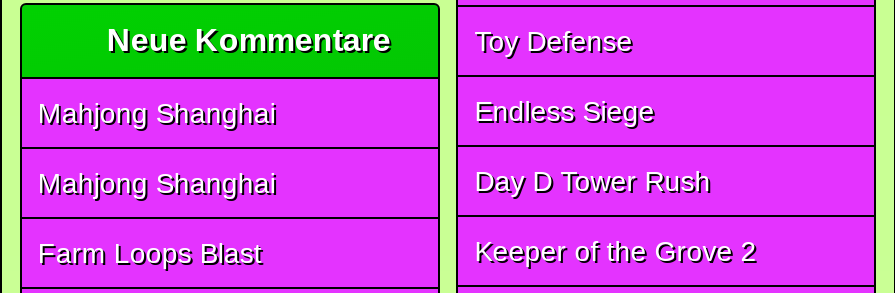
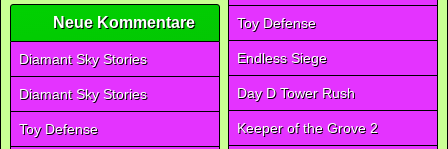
[38,97,276,129] Mahjong Shanghai -> [19,51,147,67] Diamant Sky Stories
[38,167,276,199] Mahjong Shanghai -> [19,86,147,102] Diamant Sky Stories
[38,237,262,269] Farm Loops Blast -> [19,121,98,137] Toy Defense

